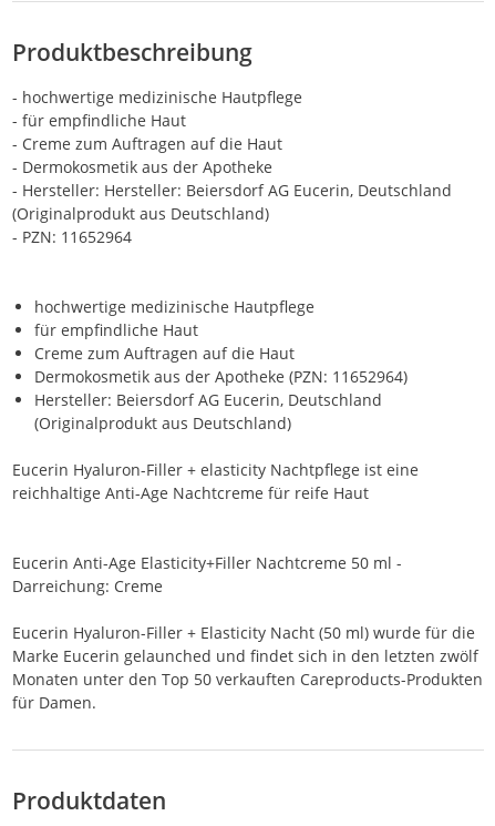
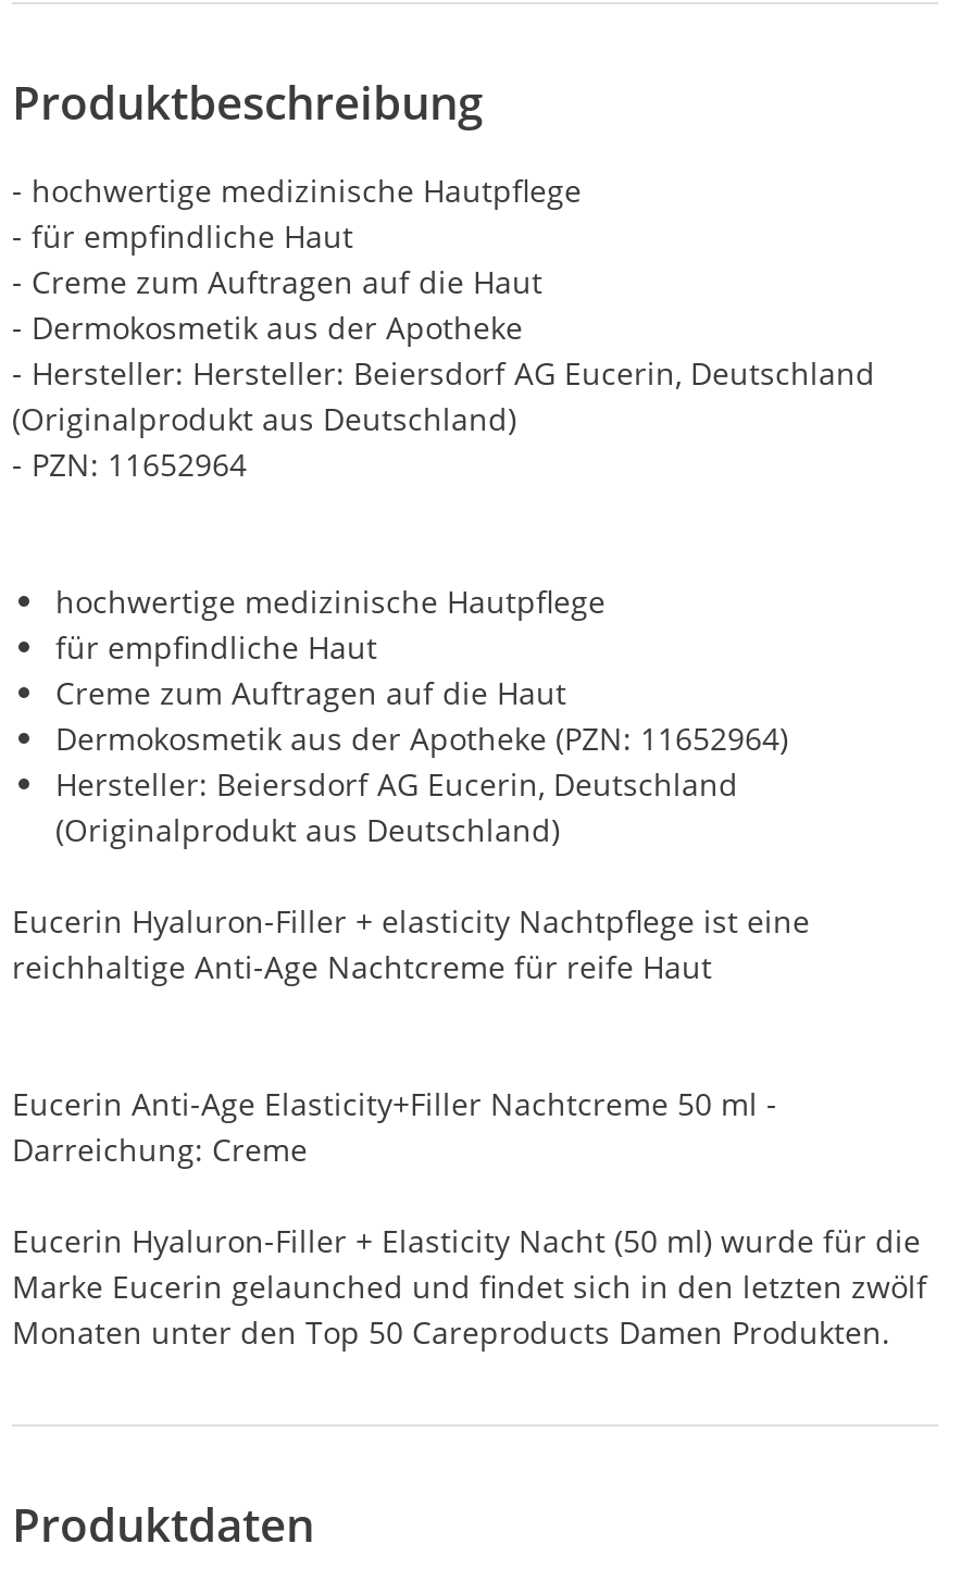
[12,668,483,713] Monaten unter den Top 50 verkauften Careproducts-Produkten | für Damen. -> [12,1310,890,1351] Monaten unter den Top 50 Careproducts Damen Produkten.

